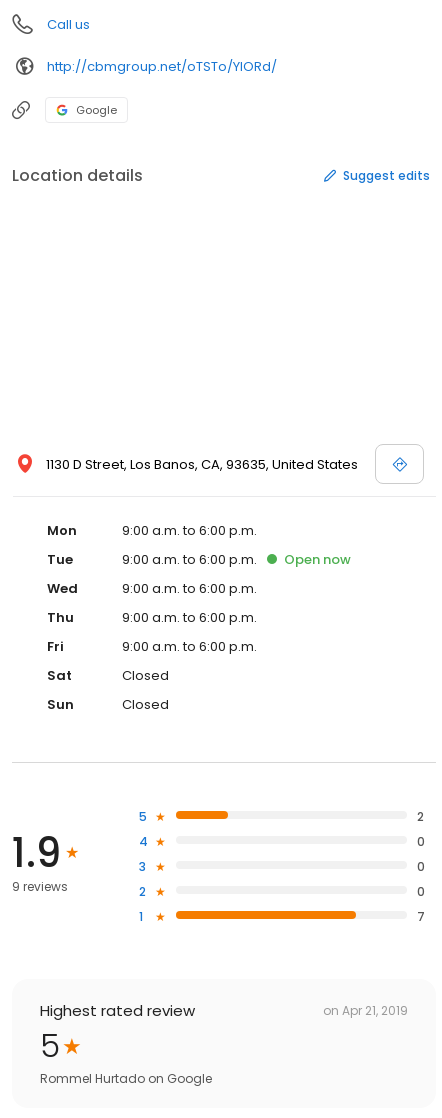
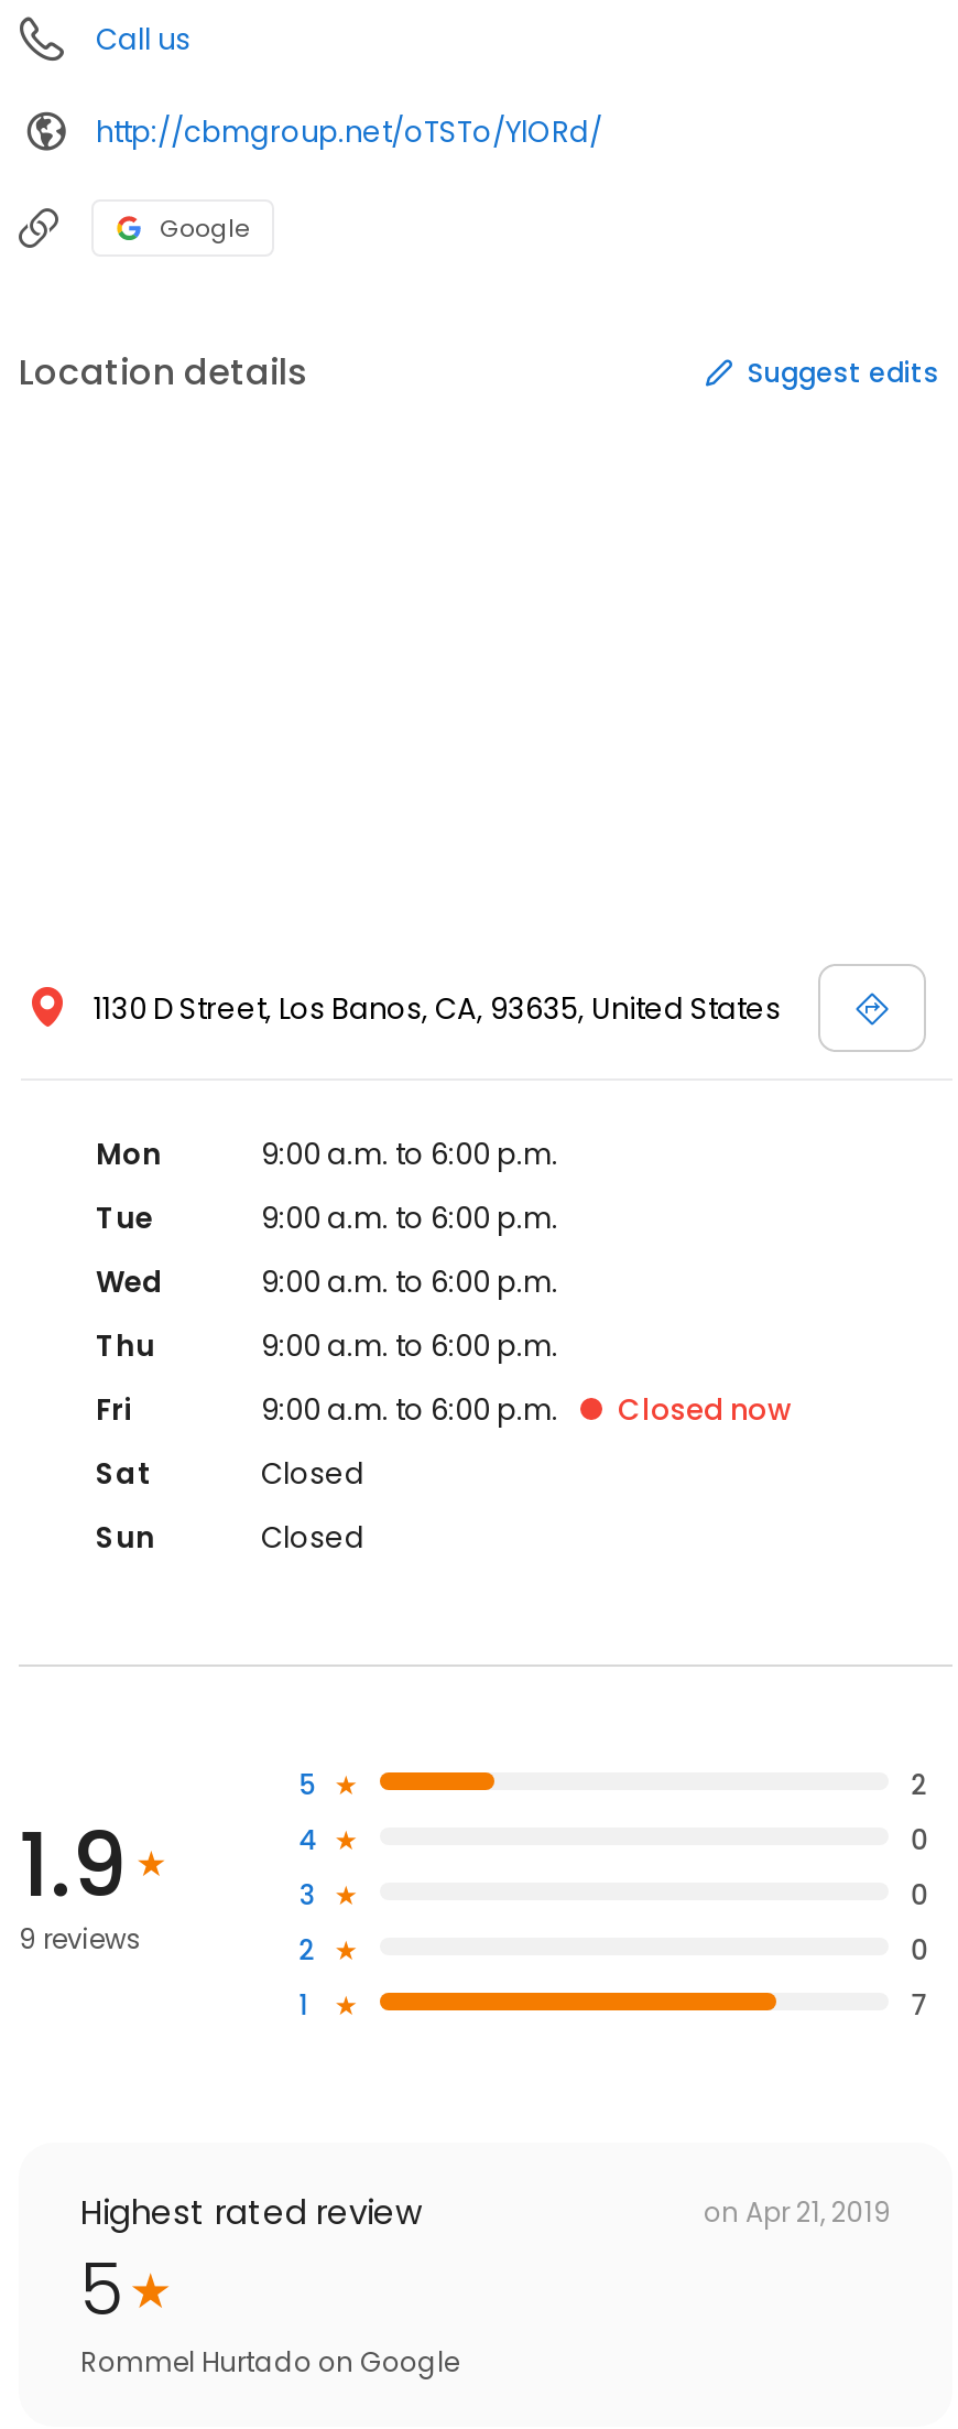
[284,550,351,569] Open now -> none
none -> [618,1390,792,1431] Closed now

